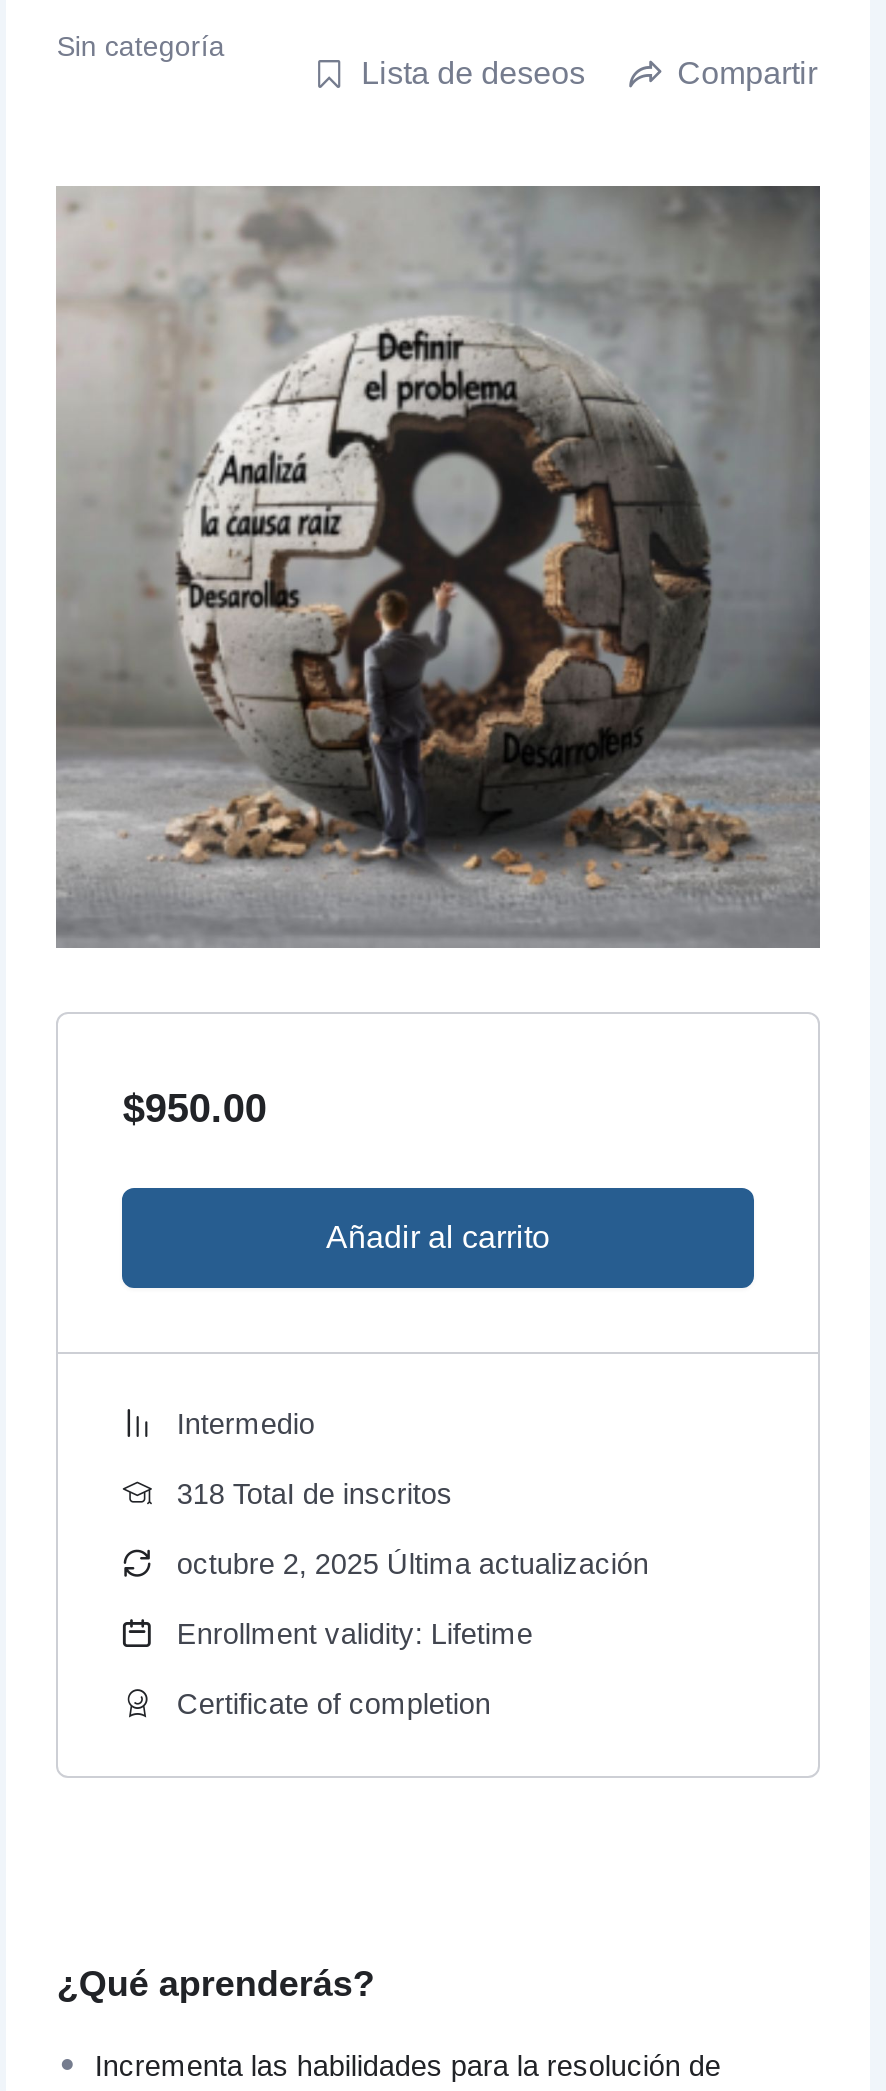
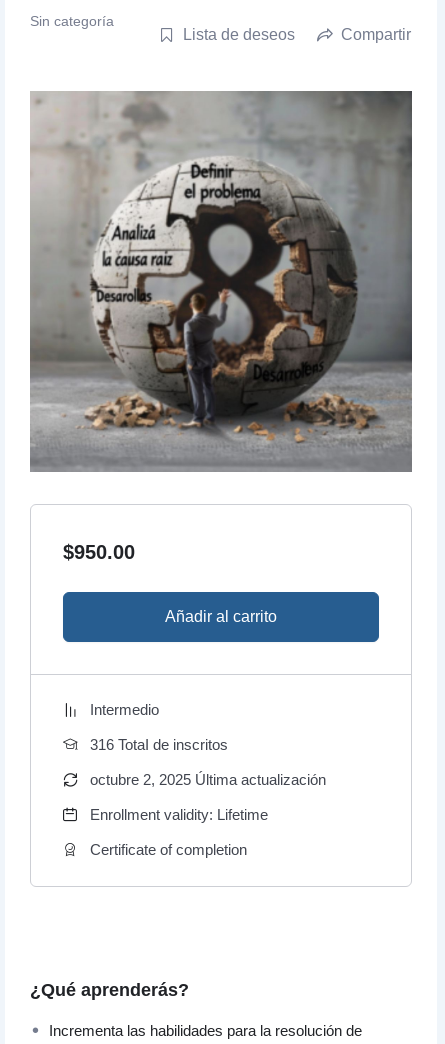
[177,1478,453,1510] 318 TotaI de inscritos -> [90,737,228,753] 316 TotaI de inscritos

